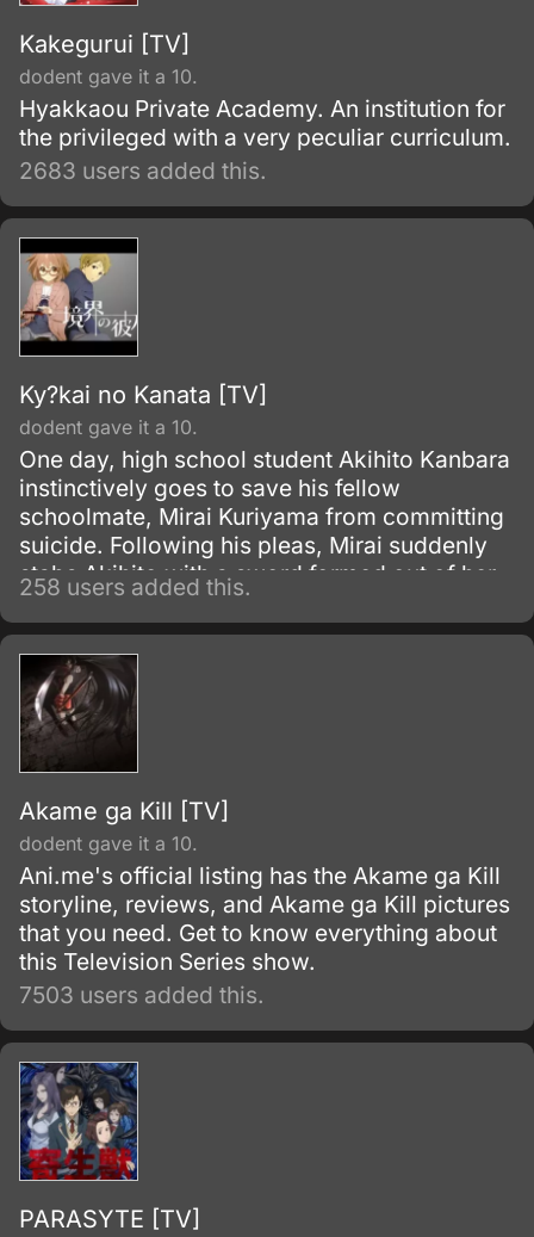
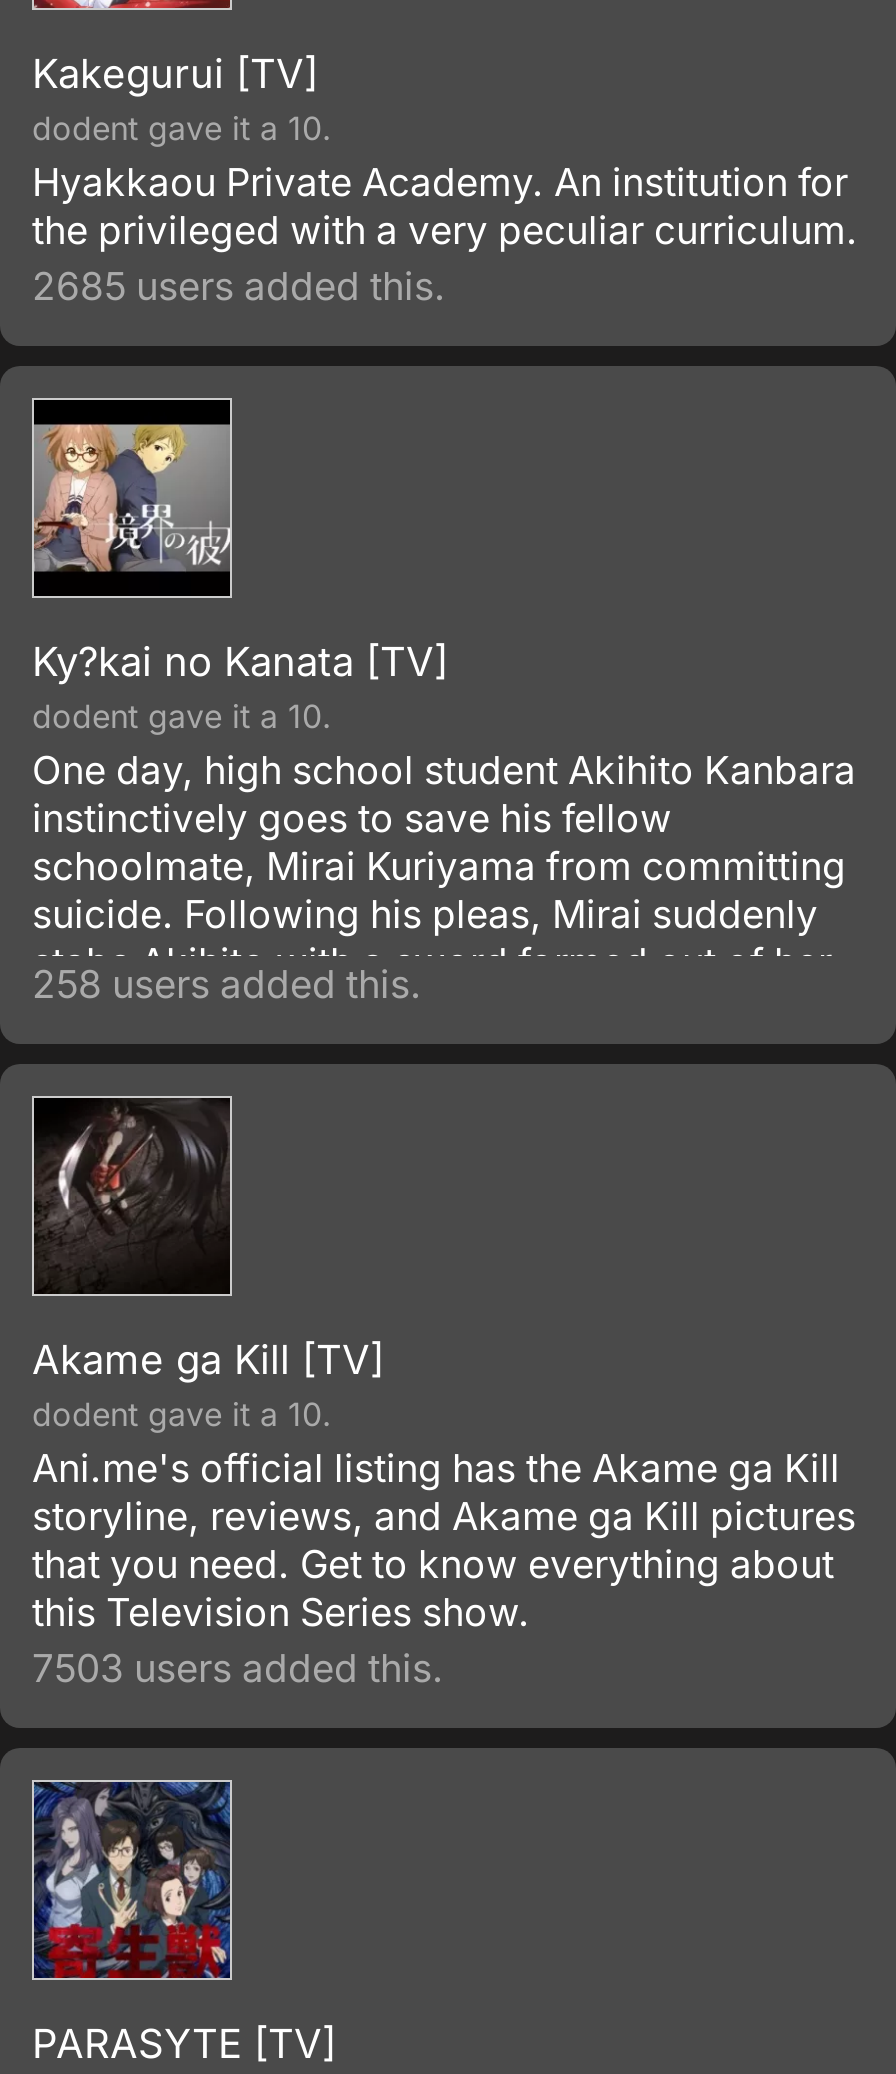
[19,156,267,185] 2683 users added this. -> [32,262,446,310] 2685 users added this.

